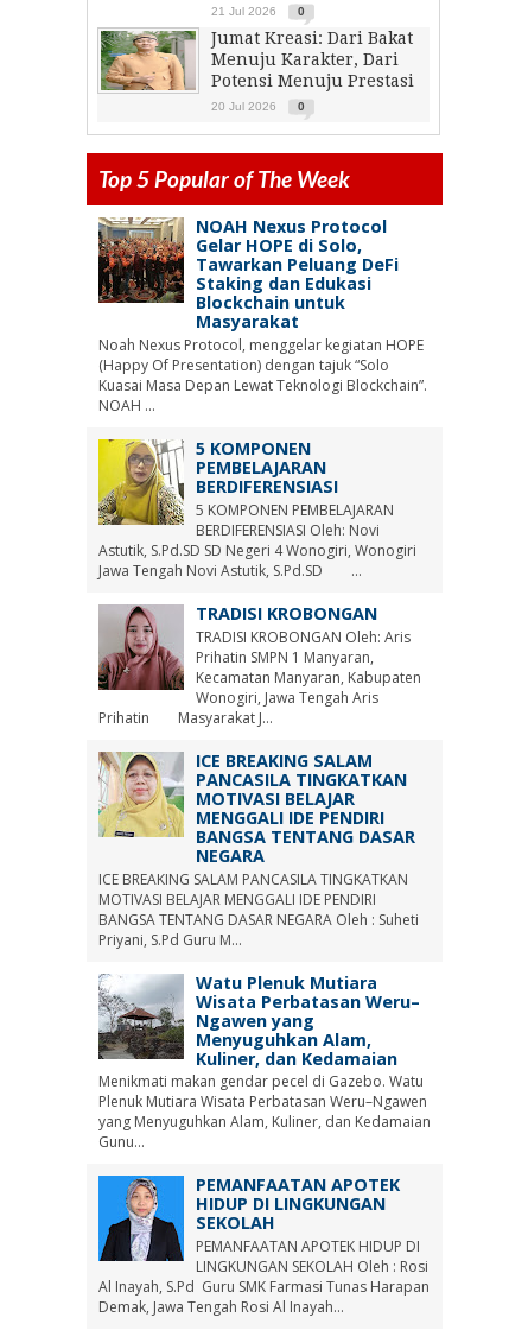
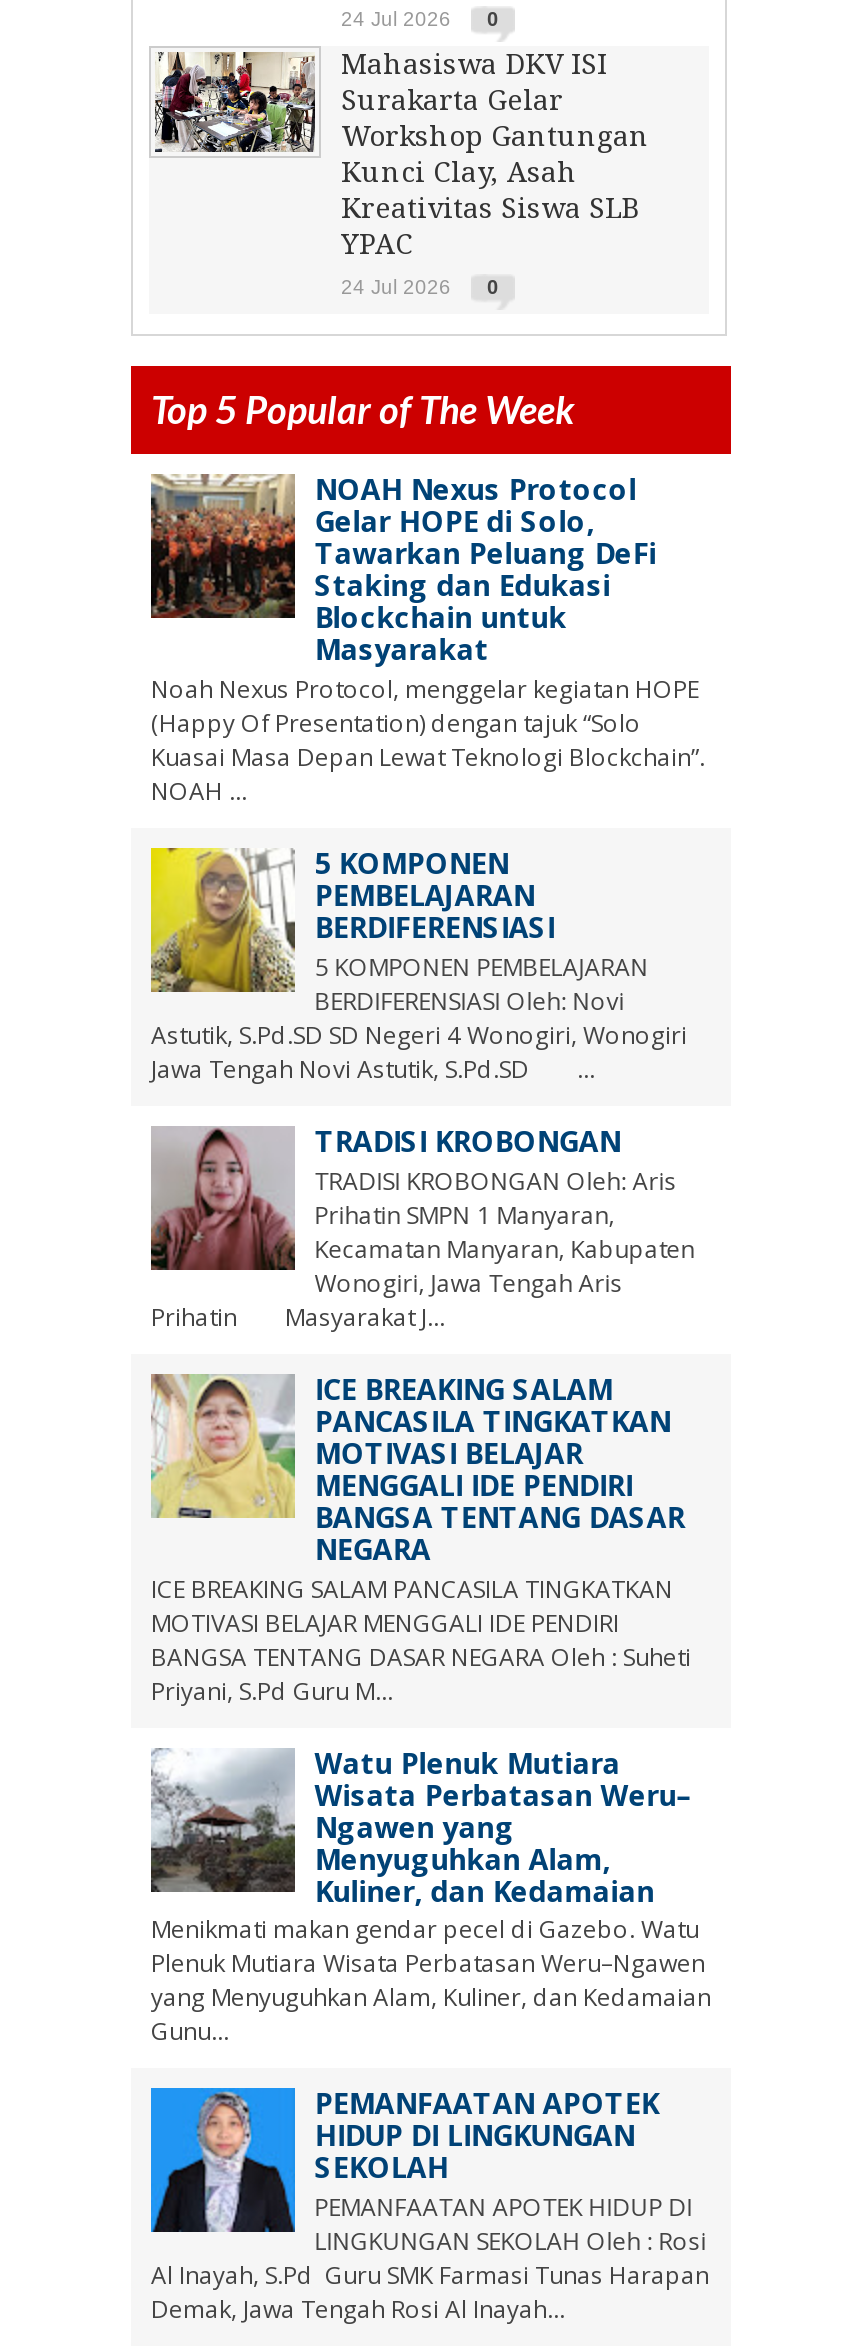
[211,5,305,18] 21 Jul 2026 0 -> [341,8,499,30] 24 Jul 2026 0
[100,28,414,91] [image] | Jumat Kreasi: Dari Bakat | Menuju Karakter, Dari | Potensi Menuju Prestasi -> [155,48,649,260] [image] | Mahasiswa DKV ISI | Surakarta Gelar | Workshop Gantungan | Kunci Clay, Asah | Kreativitas Siswa SLB | YPAC
[211,100,305,113] 20 Jul 2026 0 -> [341,276,499,298] 24 Jul 2026 0

